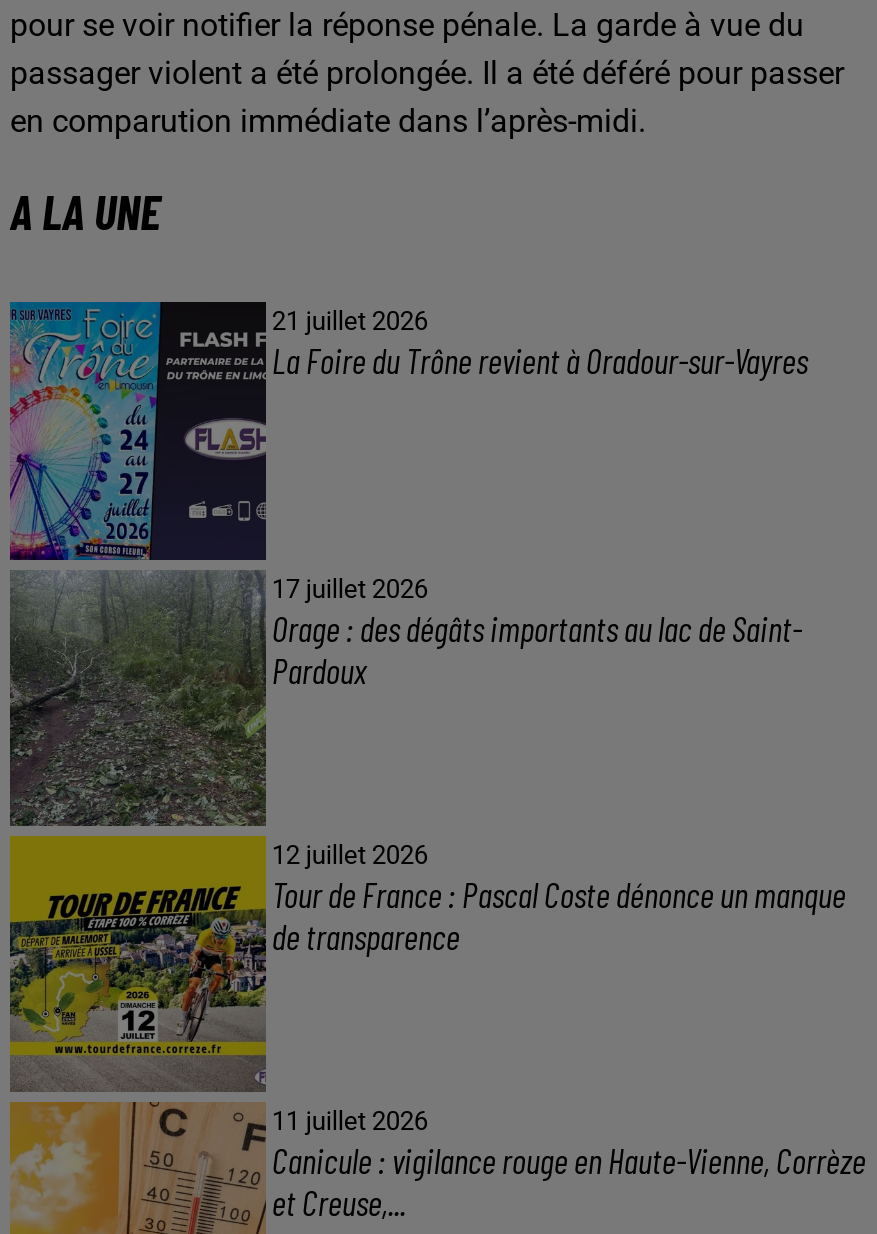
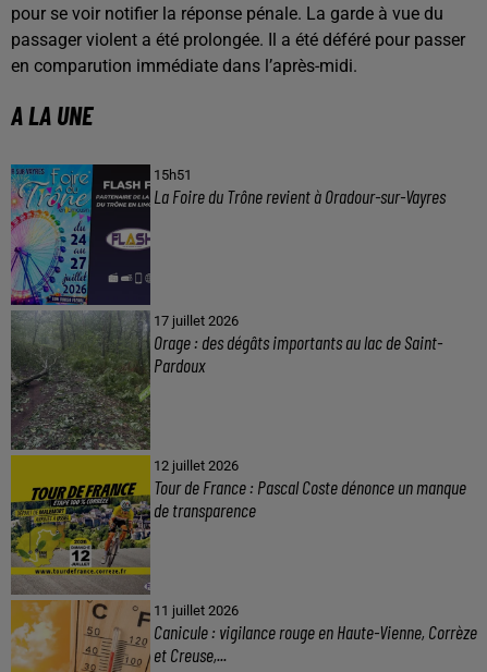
[272,306,428,336] 21 juillet 2026 -> [154,167,192,183] 15h51

